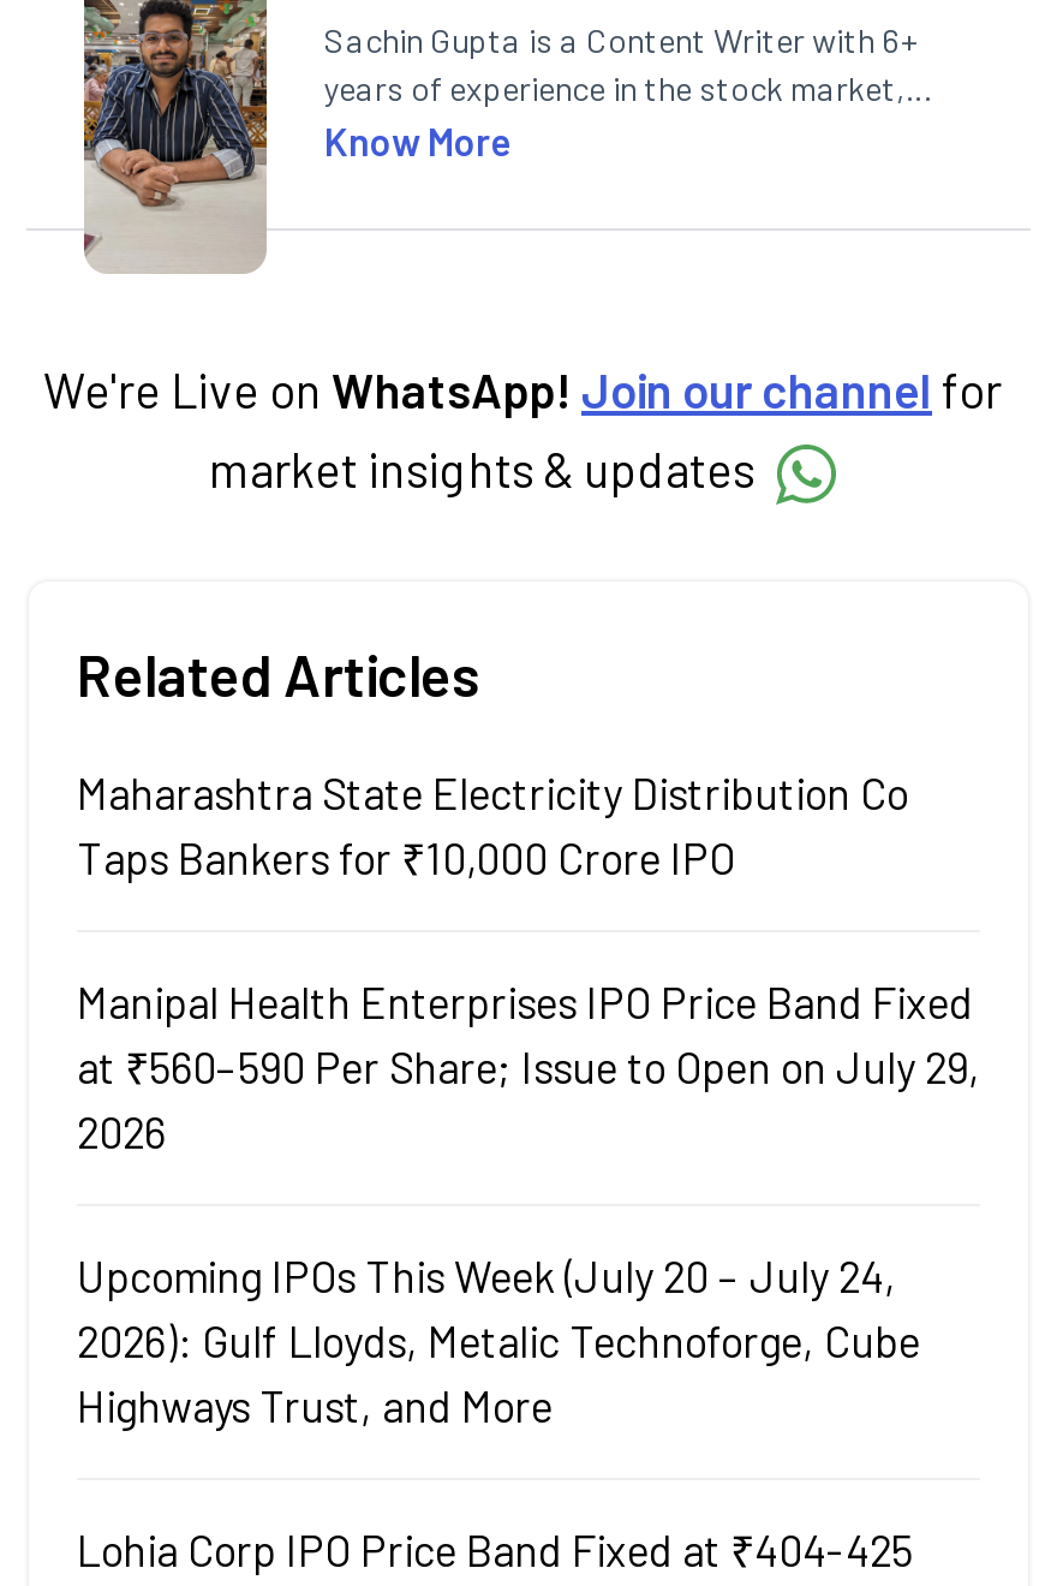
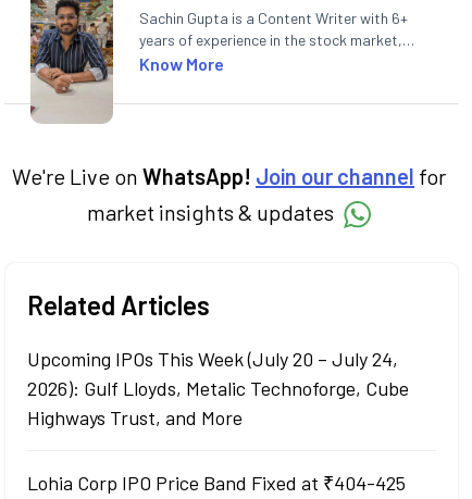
[77,767,980,1159] Maharashtra State Electricity Distribution Co | Taps Bankers for ₹10,000 Crore IPO | Manipal Health Enterprises IPO Price Band Fixed | at ₹560–590 Per Share; Issue to Open on July 29, | 2026 -> none

